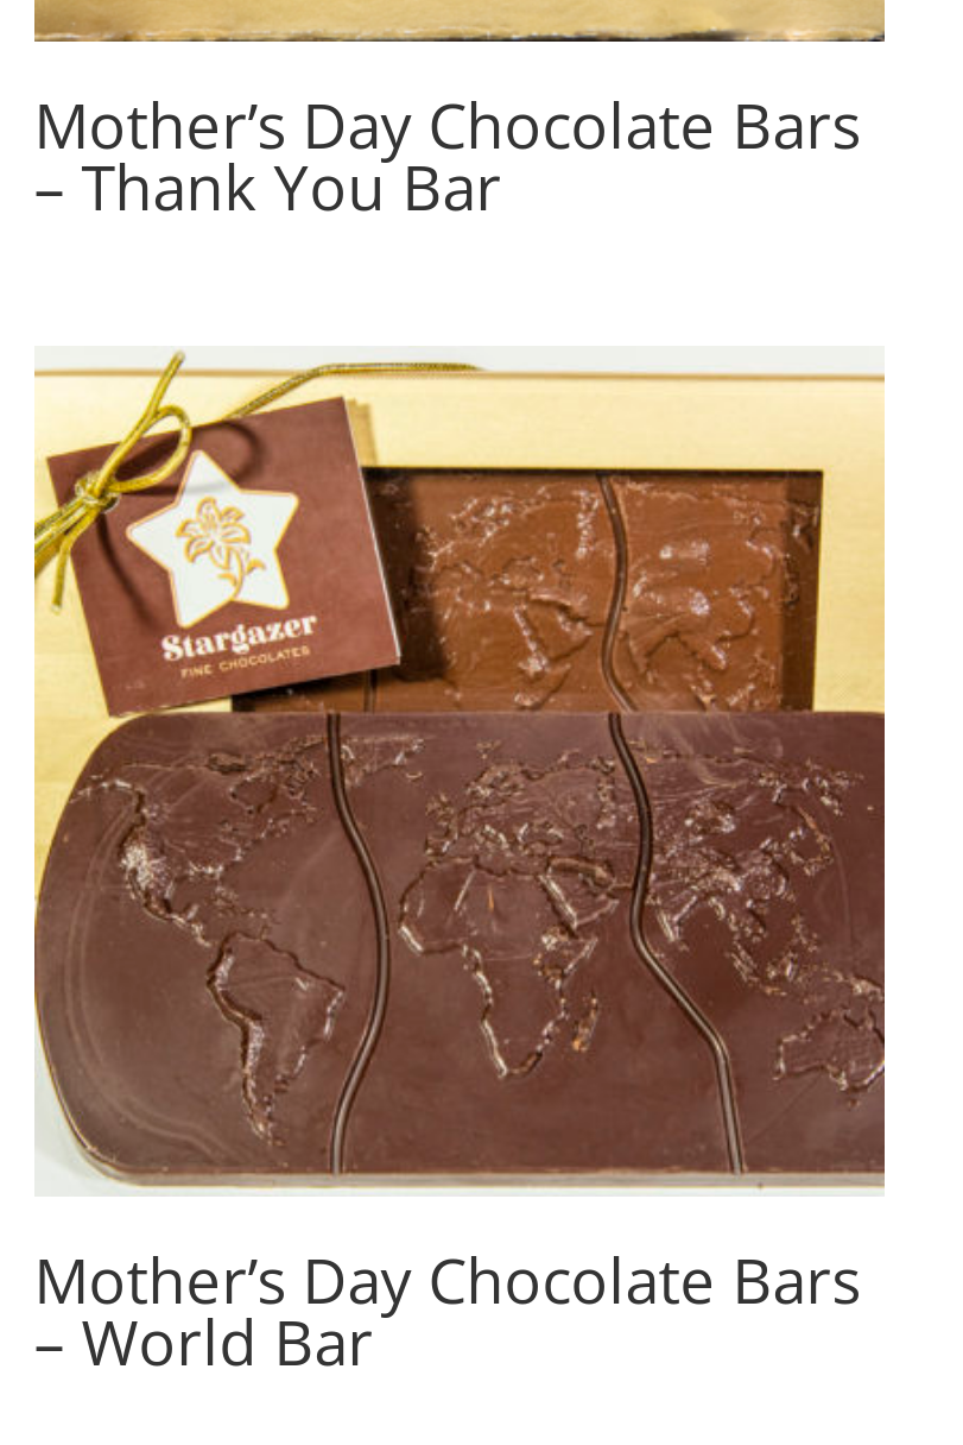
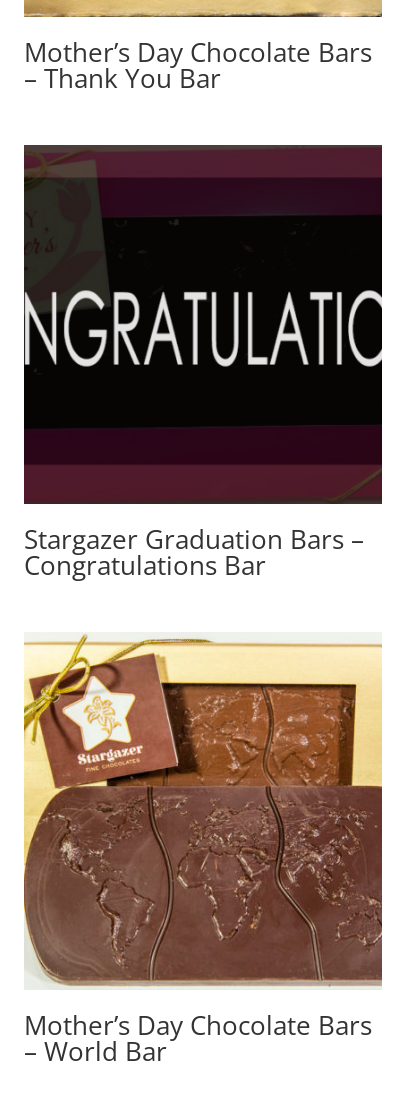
none -> [23,144,383,583] [image] | Stargazer Graduation Bars – | Congratulations Bar

